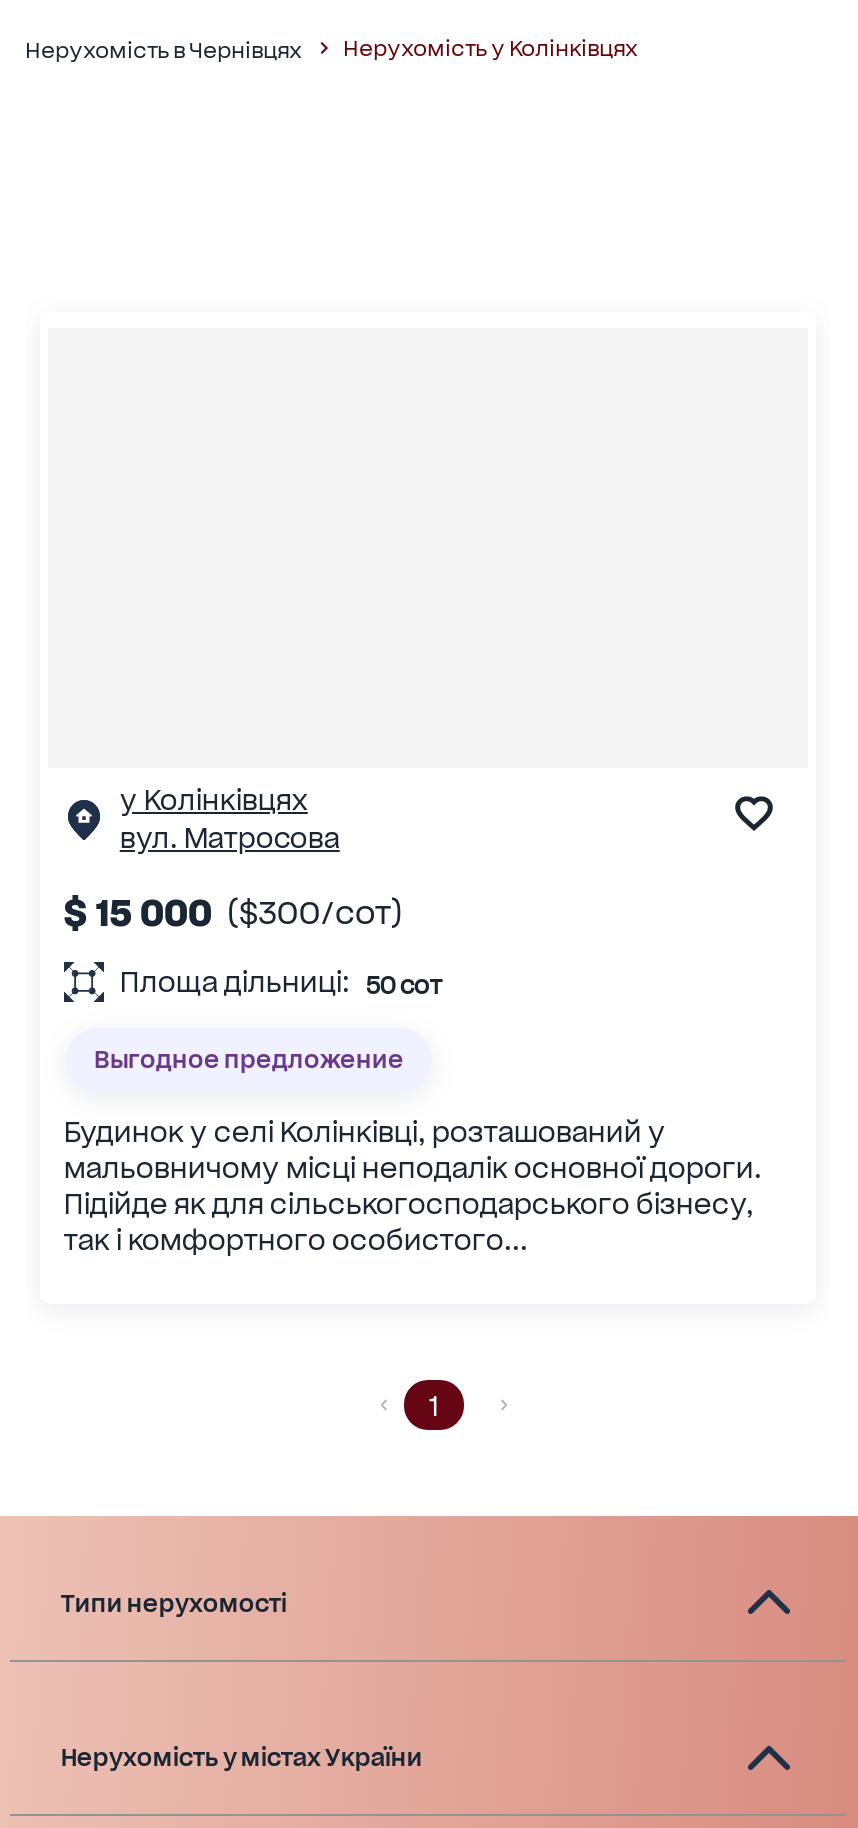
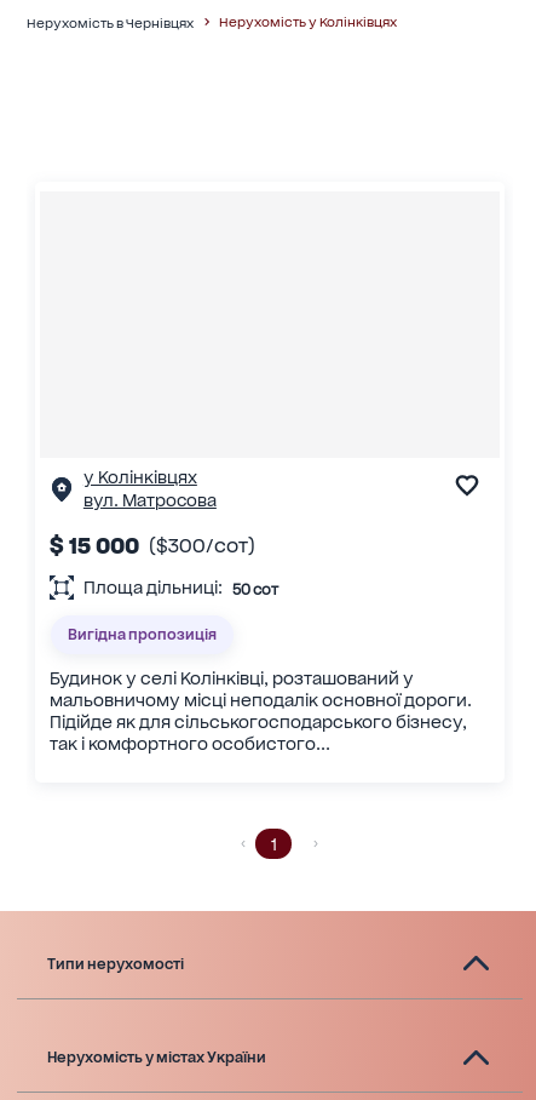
[94,1043,404,1073] Выгодное предложение -> [68,625,217,643] Вигідна пропозиція

